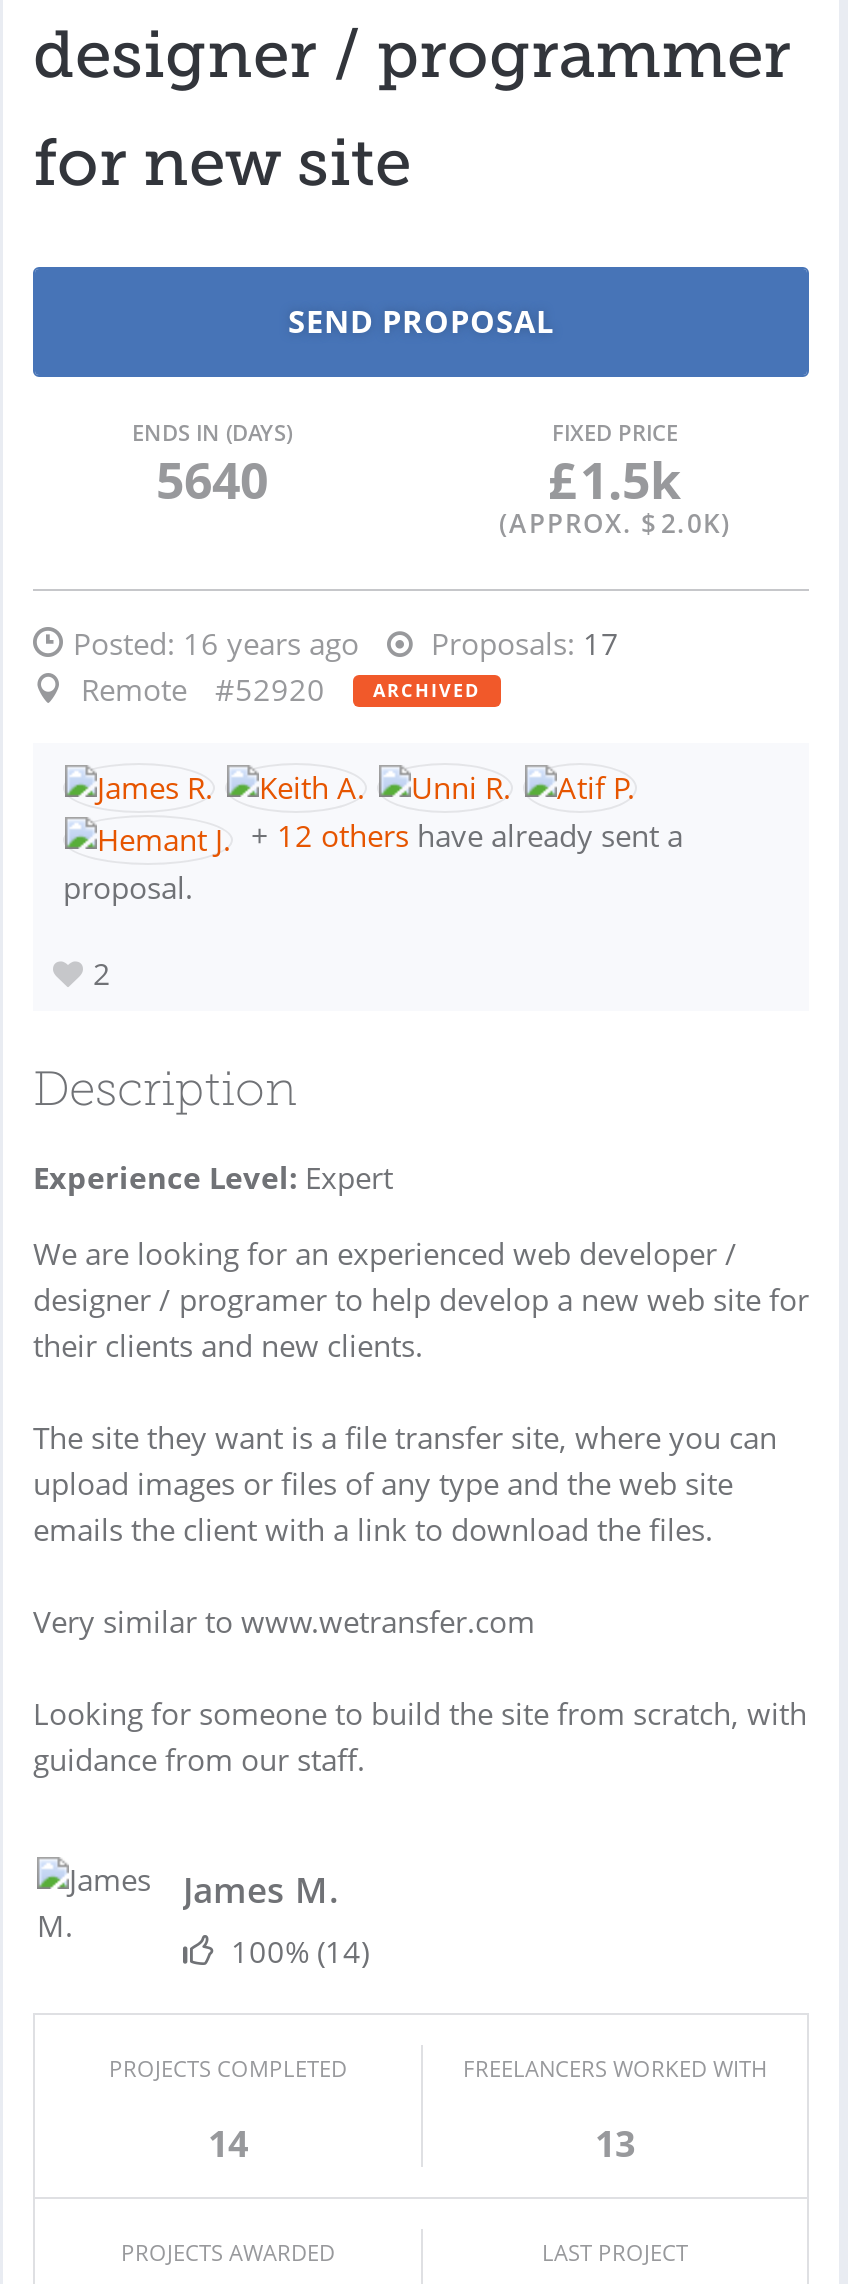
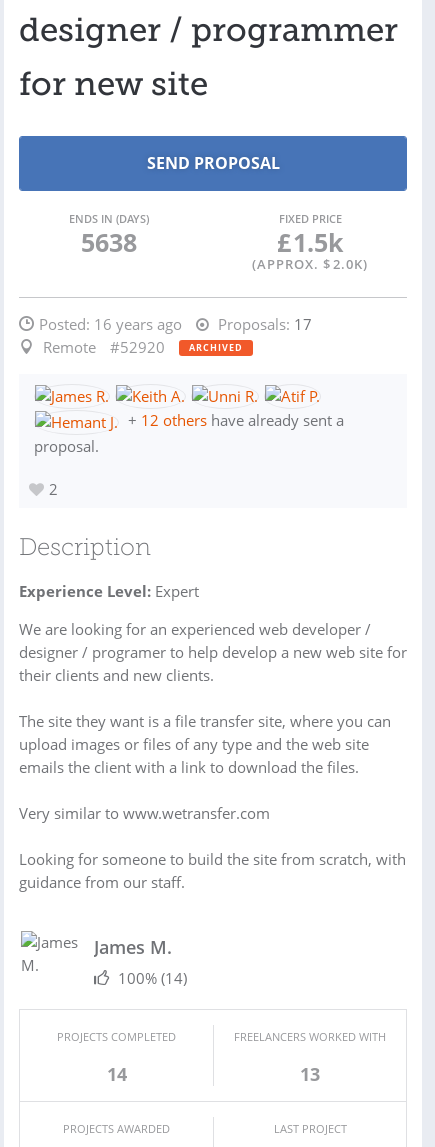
[156,445,268,513] 5640 -> [80,225,136,259] 5638

